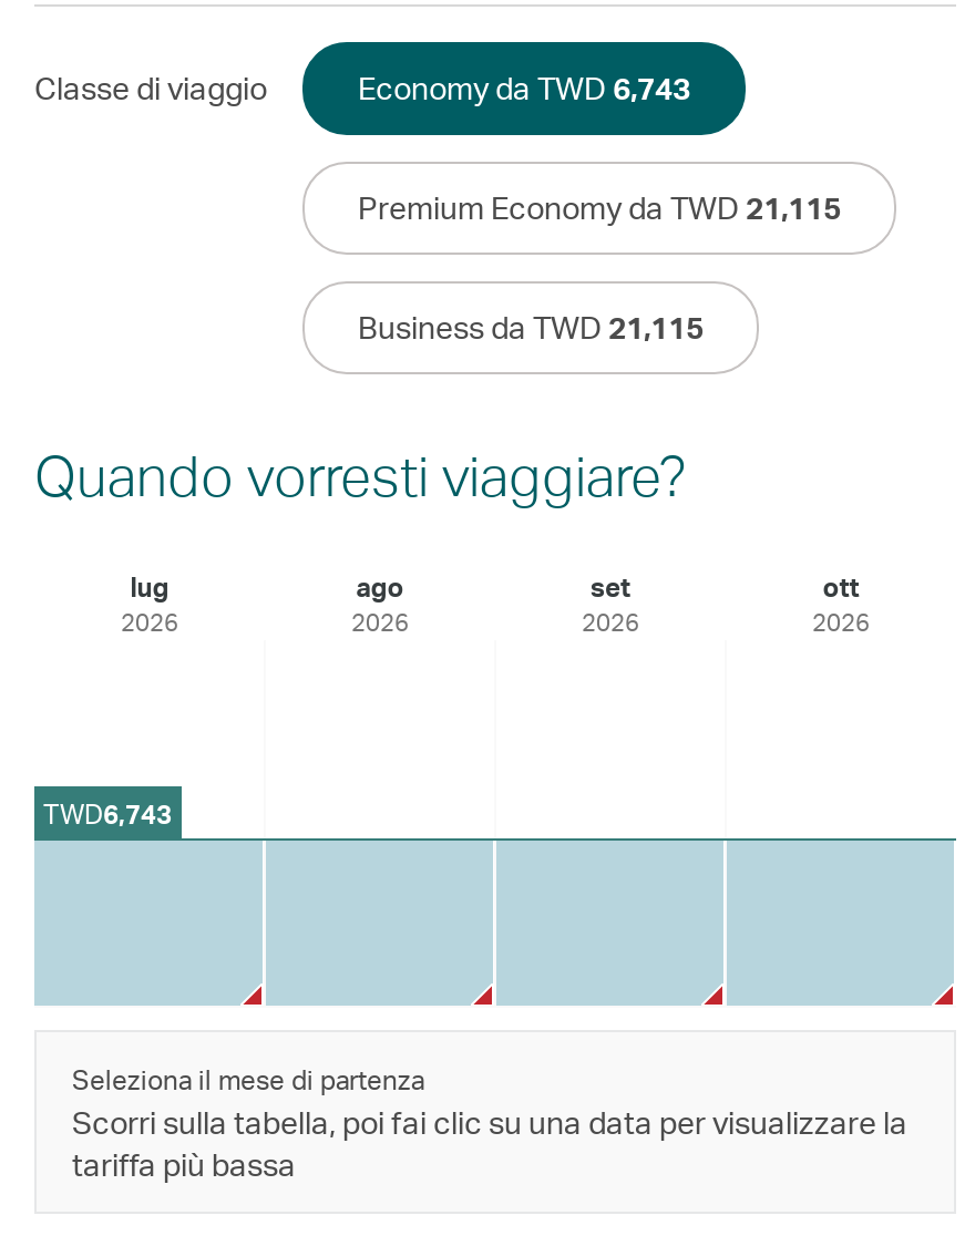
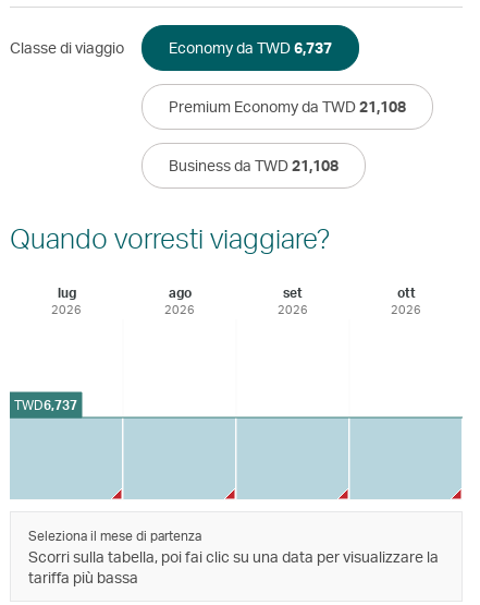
[358,68,690,106] Economy da TWD 6,743 -> [169,38,332,57] Economy da TWD 6,737
[358,188,841,226] Premium Economy da TWD 21,115 -> [169,97,406,115] Premium Economy da TWD 21,108
[358,308,704,345] Business da TWD 21,115 -> [169,156,339,174] Business da TWD 21,108
[43,796,172,830] TWD6,743 -> [14,397,77,413] TWD6,737

